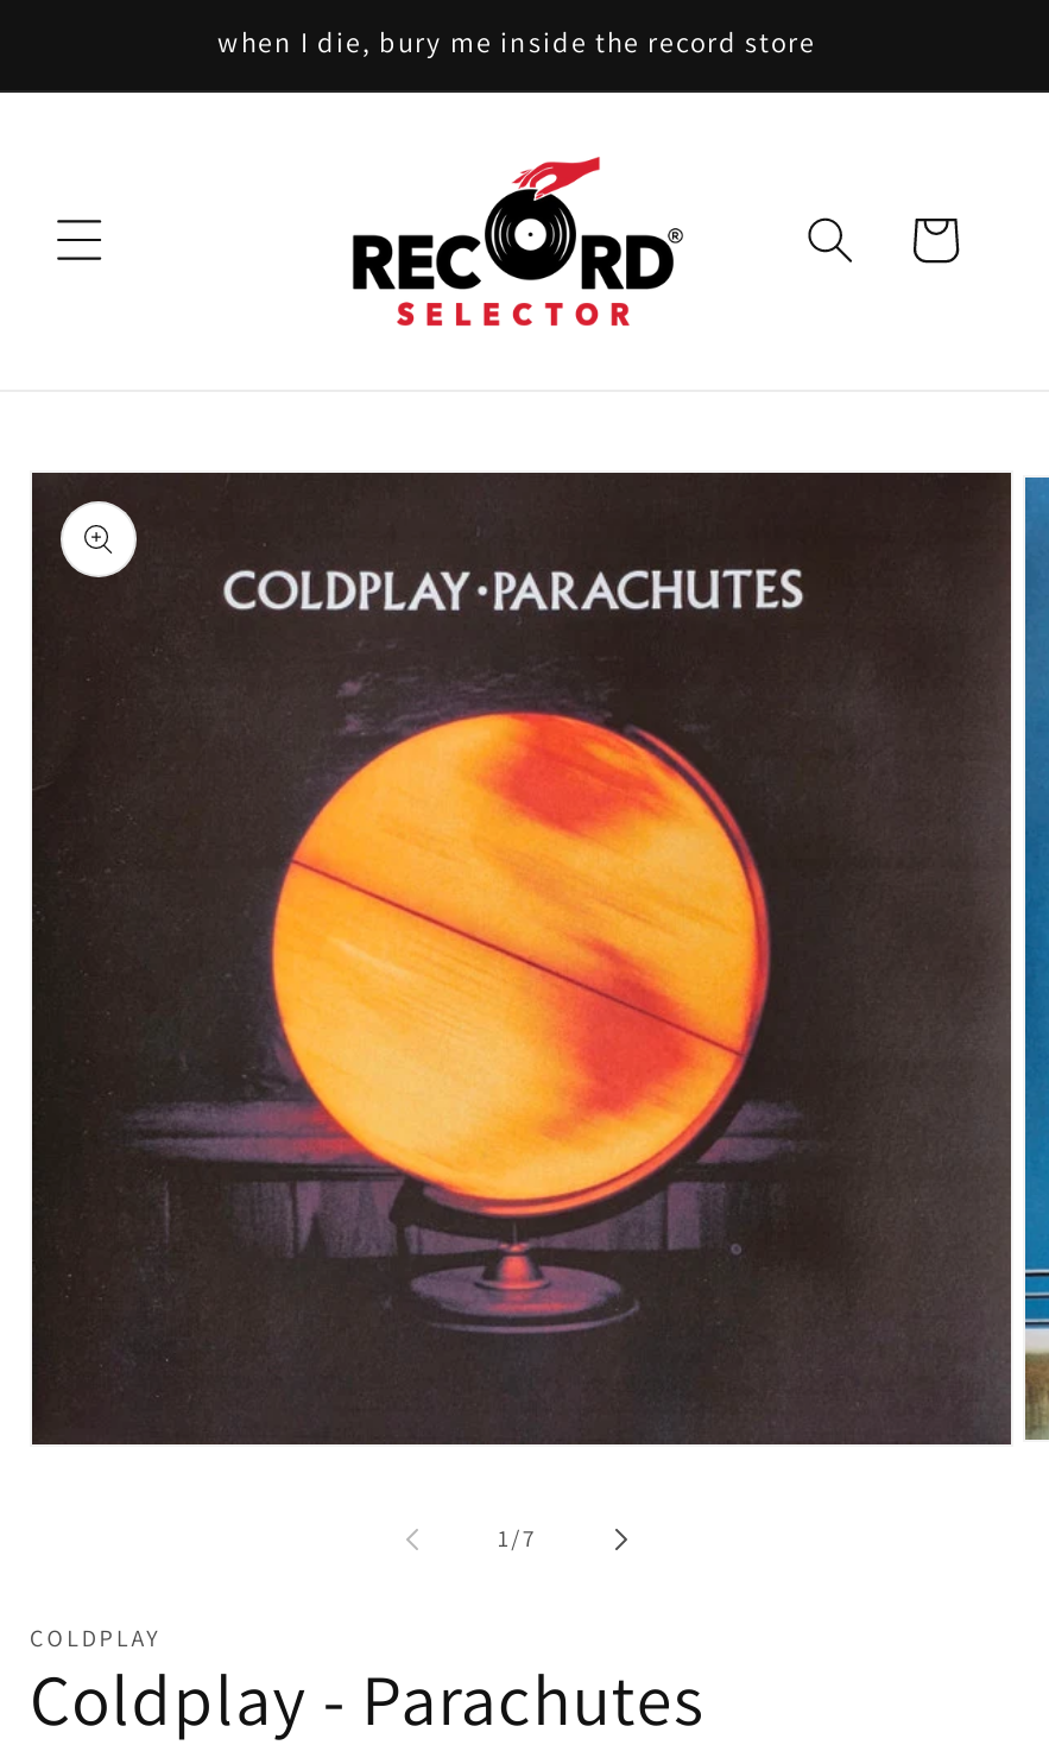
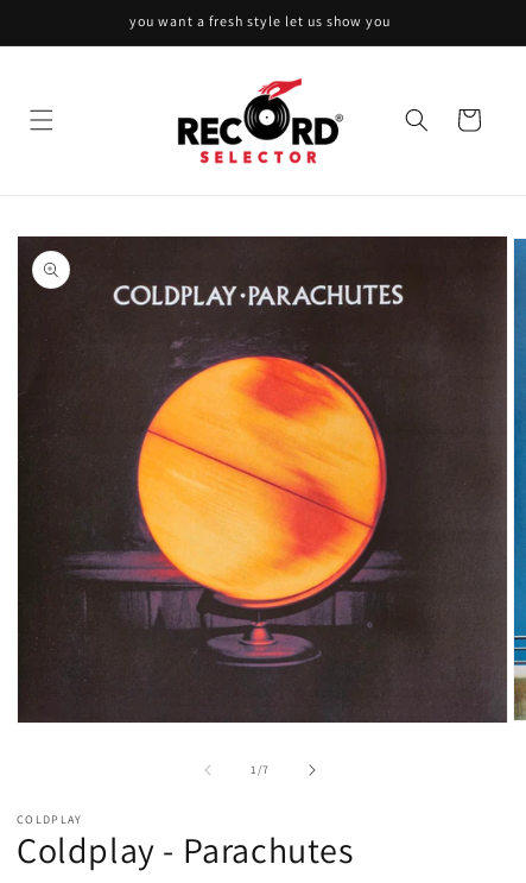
[217,24,816,59] when I die, bury me inside the record store -> [129,12,391,30] you want a fresh style let us show you

